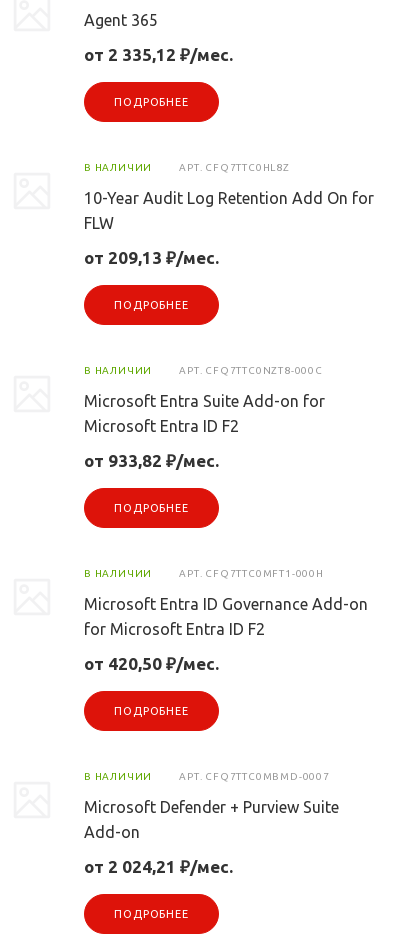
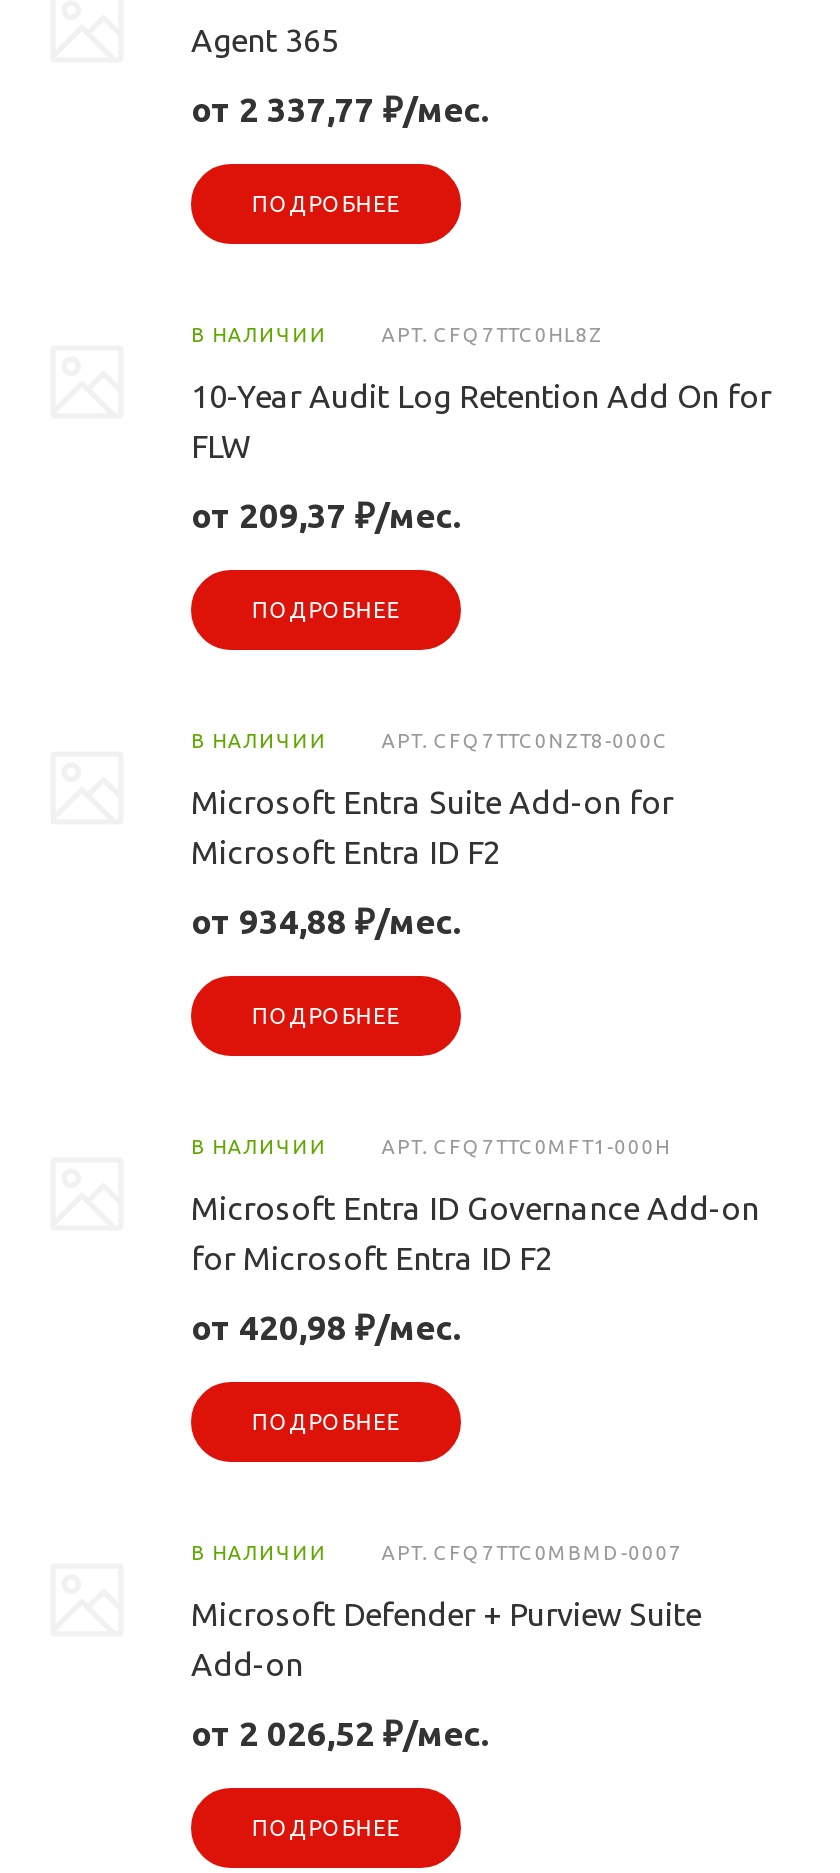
[84,45,233,64] от 2 335,12 ₽/мес. -> [191,90,489,128] от 2 337,77 ₽/мес.
[84,248,219,267] от 209,13 ₽/мес. -> [191,496,461,534] от 209,37 ₽/мес.
[84,451,219,470] от 933,82 ₽/мес. -> [191,902,461,940] от 934,88 ₽/мес.
[84,654,219,673] от 420,50 ₽/мес. -> [191,1308,461,1346] от 420,98 ₽/мес.
[84,857,233,876] от 2 024,21 ₽/мес. -> [191,1714,489,1752] от 2 026,52 ₽/мес.

